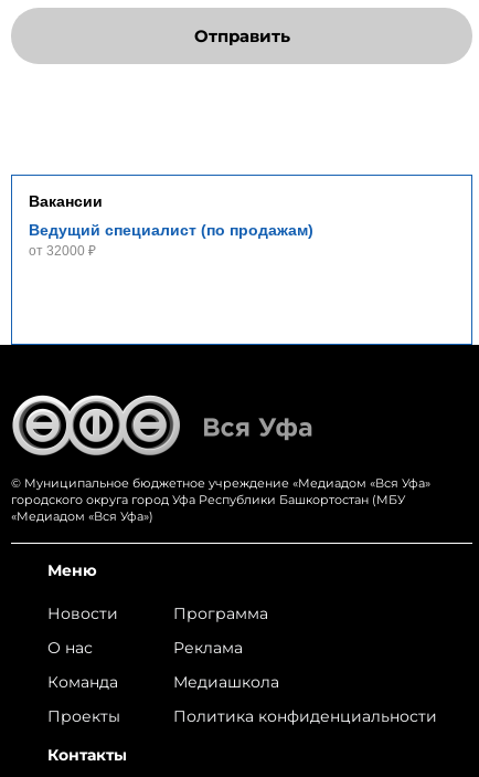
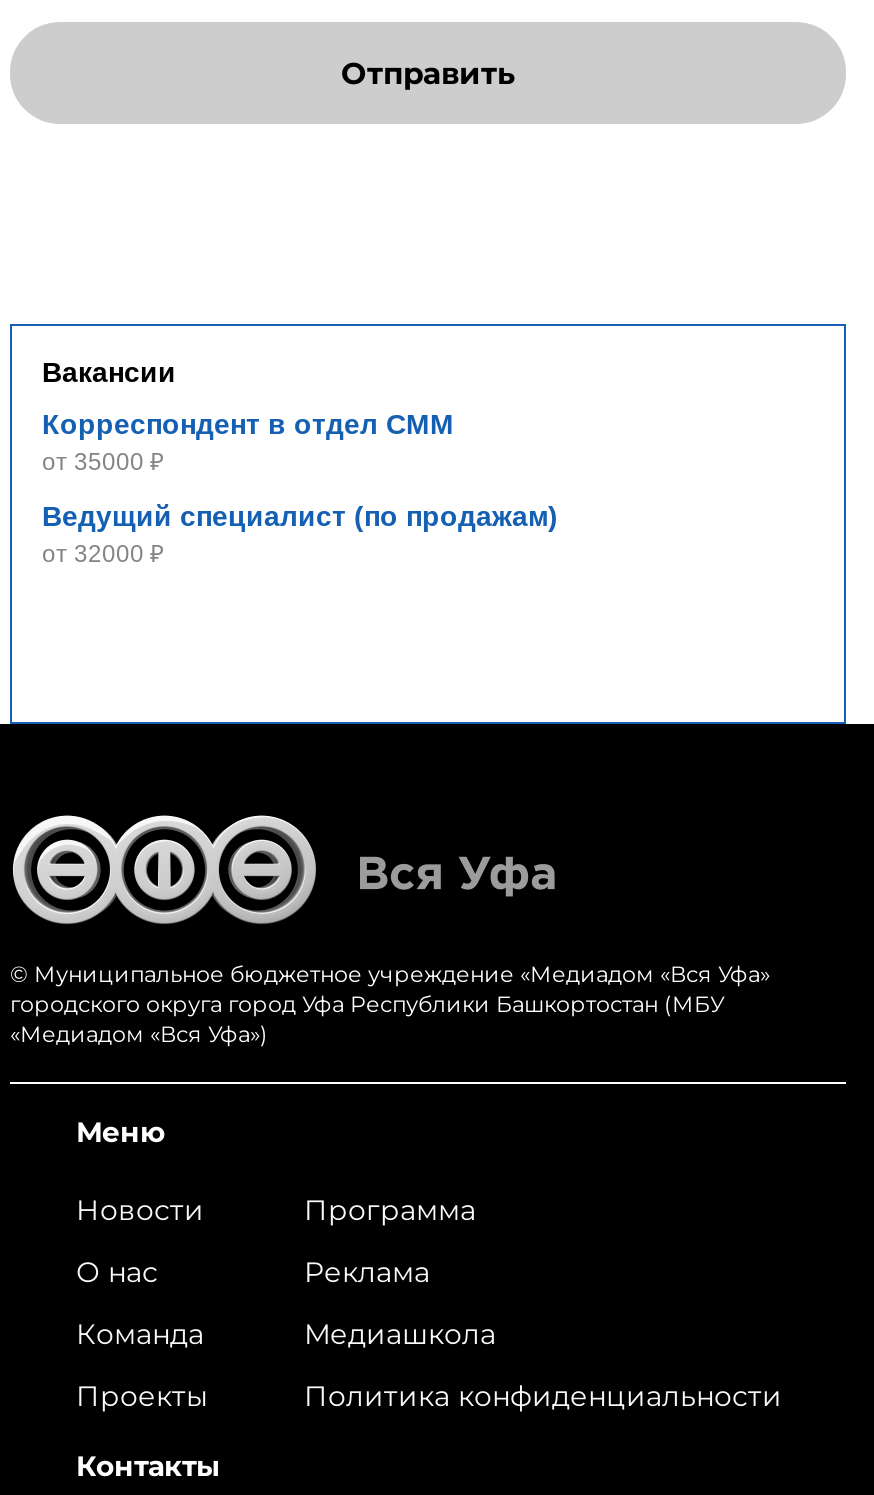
none -> [42,408,454,476] Корреспондент в отдел СММ | от 35000 ₽

